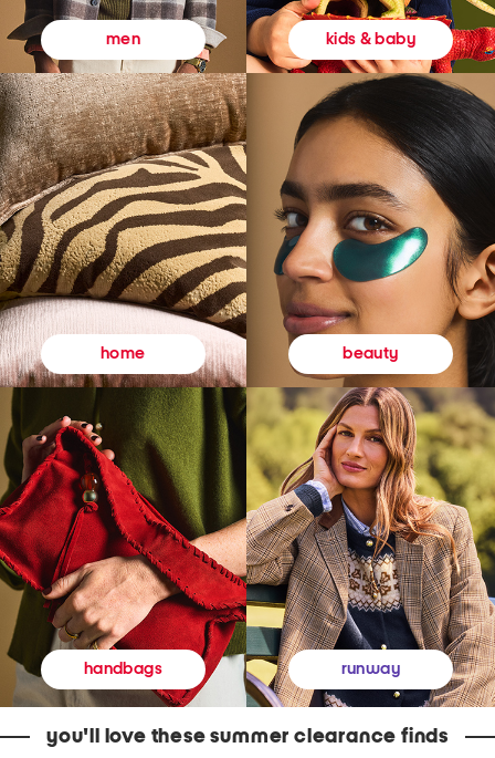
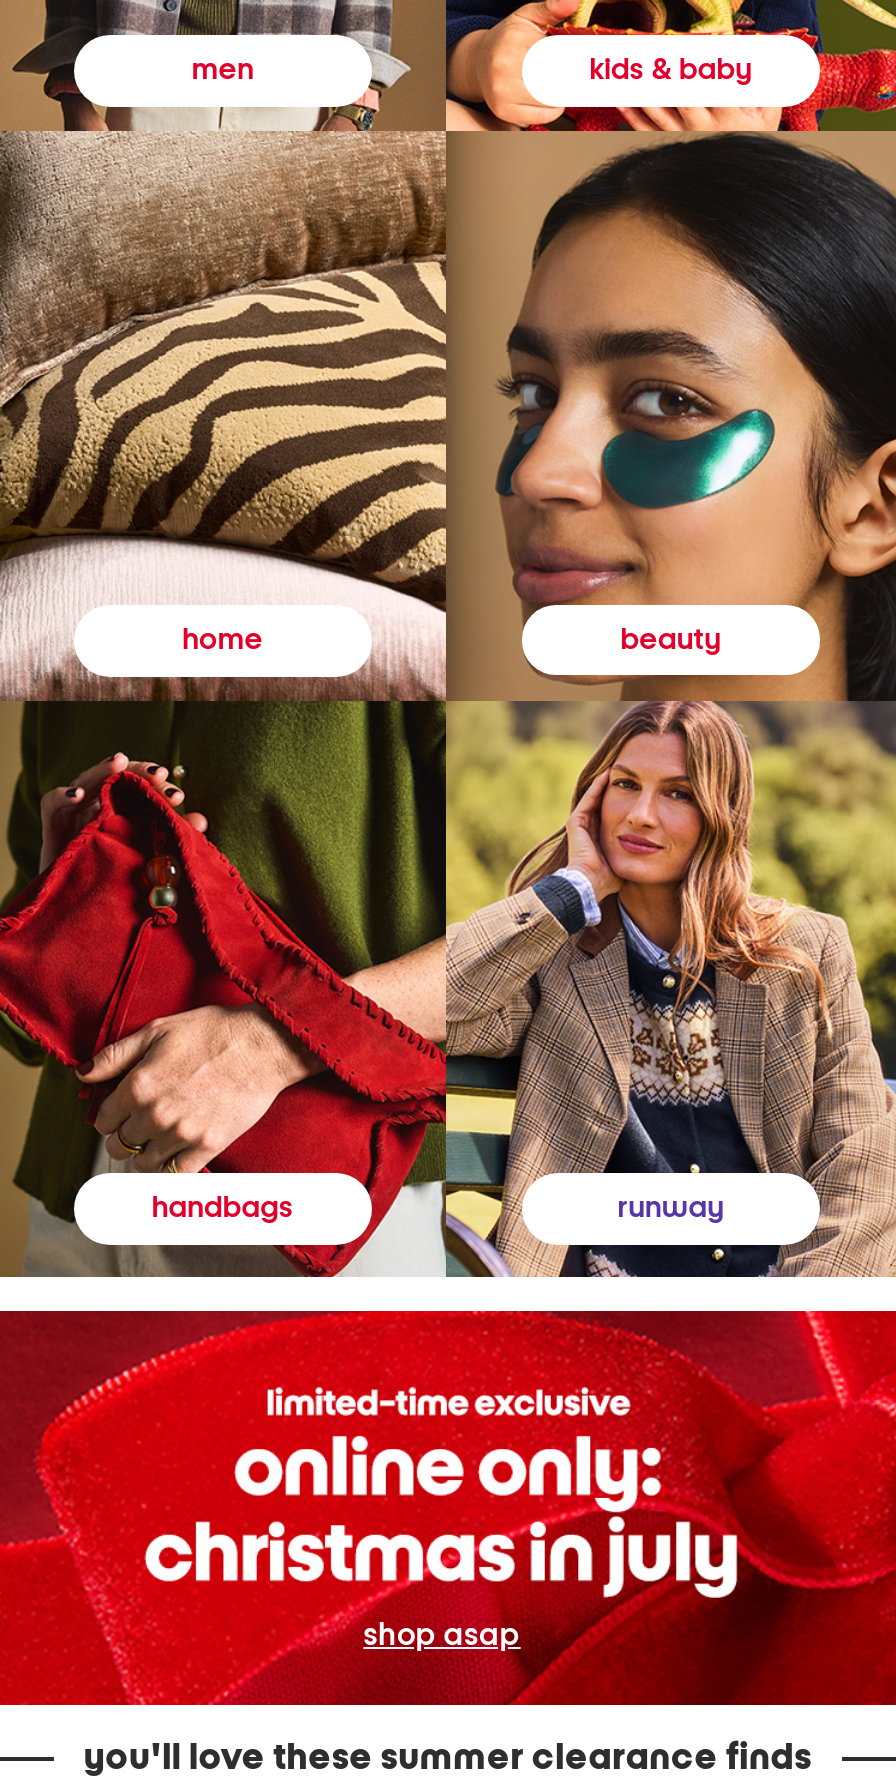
none -> [6,1308,890,1706] [image] | shop asap

